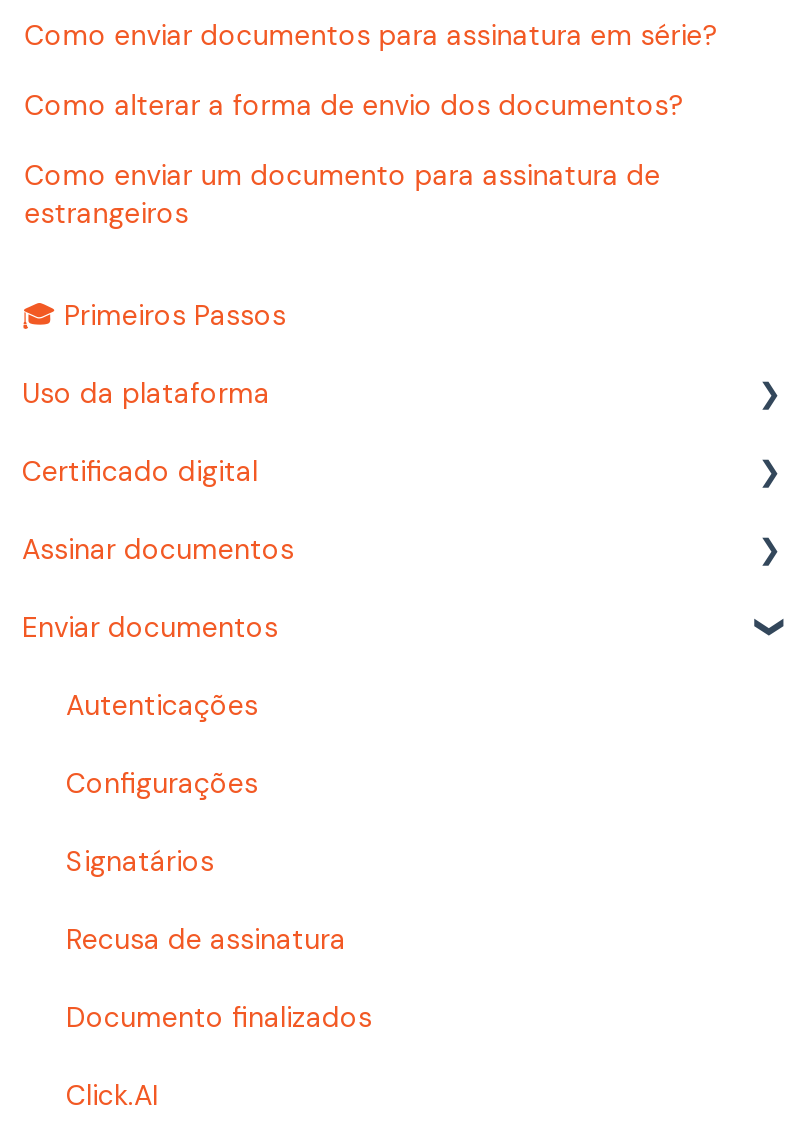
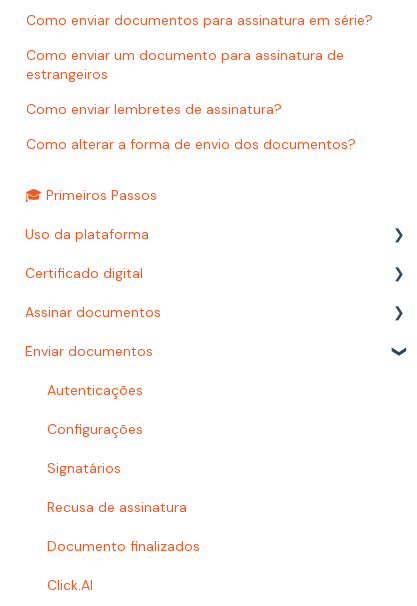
moved [24,86,684,122] -> [26,135,356,153]: Como alterar a forma de envio dos documentos?
moved [24,156,660,230] -> [26,46,344,83]: Como enviar um documento para assinatura de | estrangeiros
none -> [26,100,282,118] Como enviar lembretes de assinatura?

